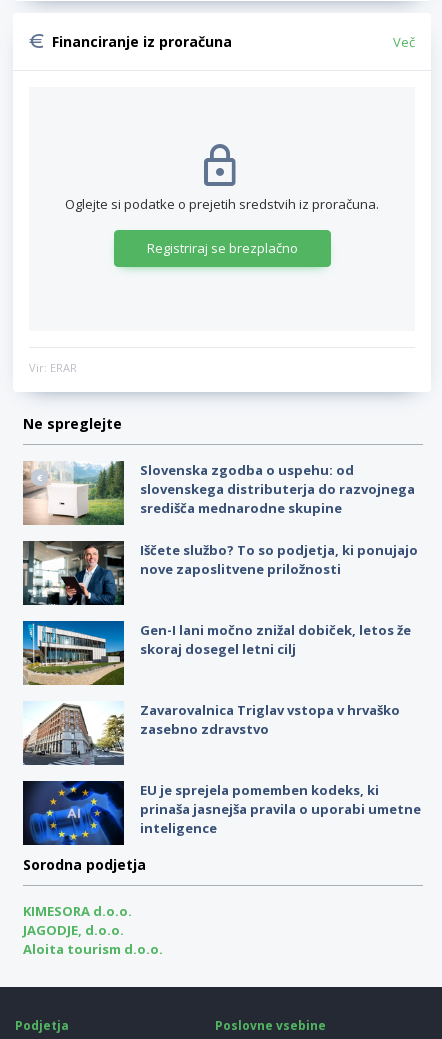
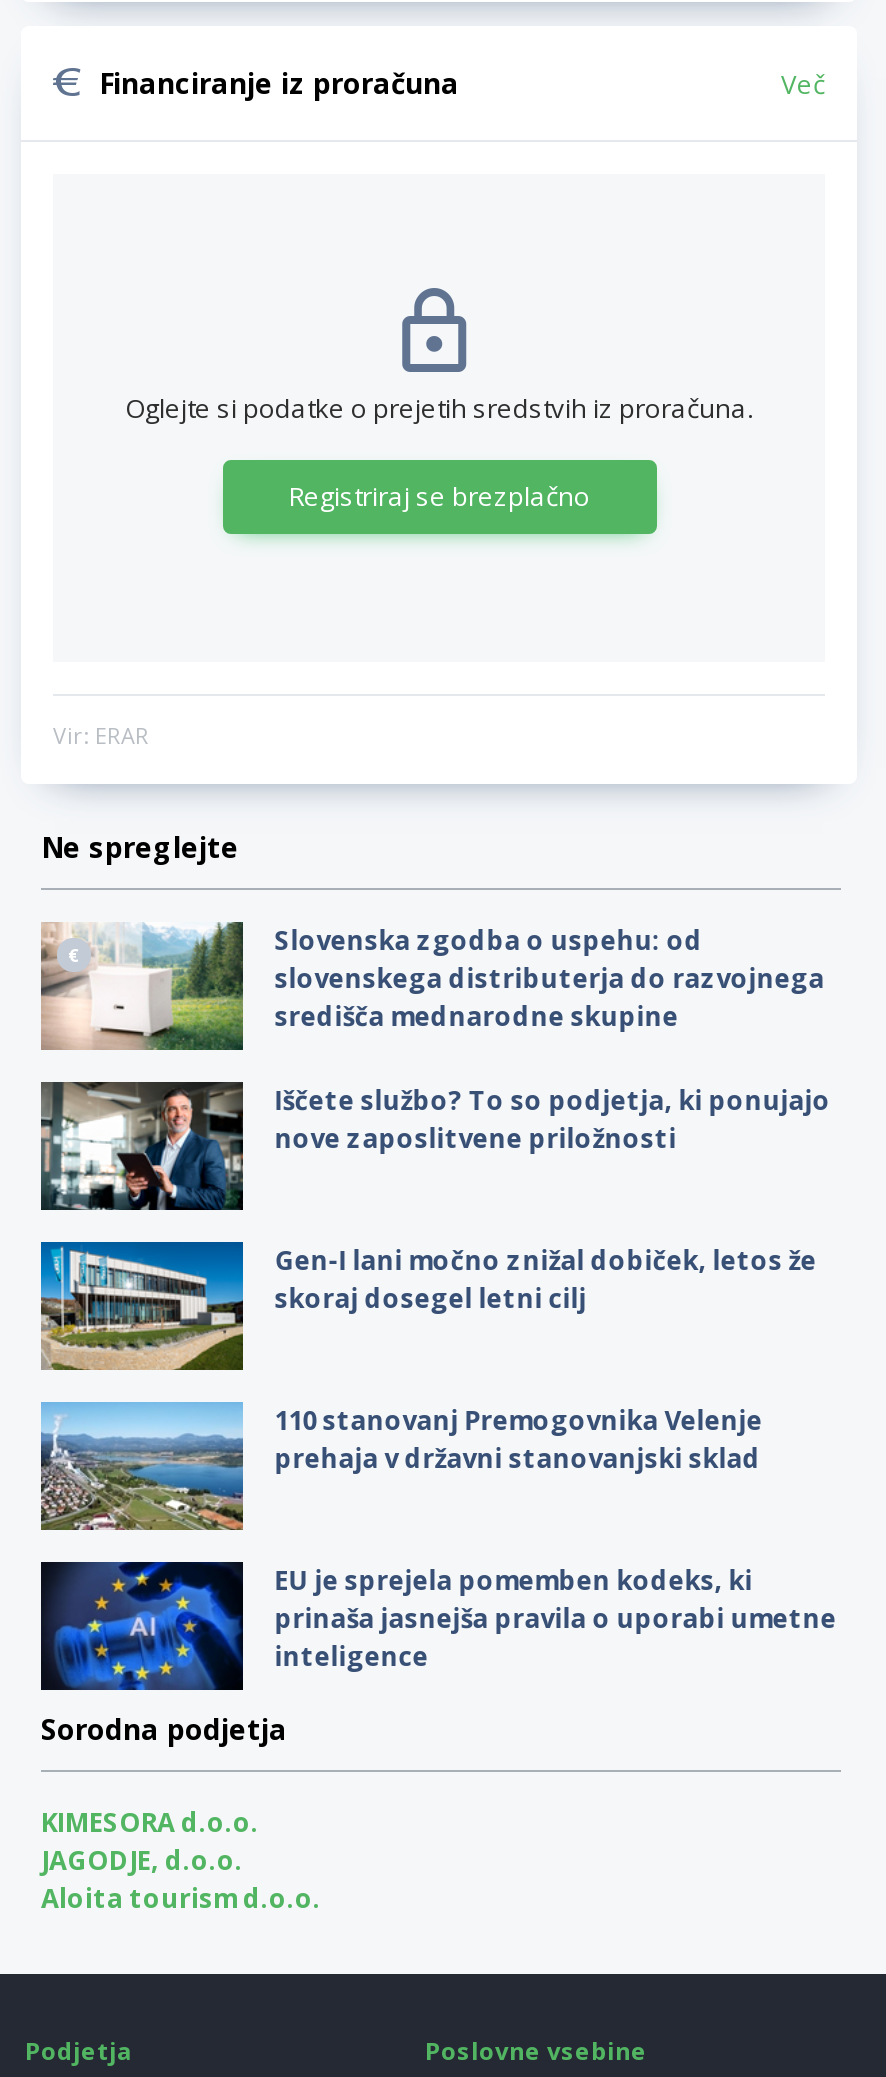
[23,700,400,766] [image] | Zavarovalnica Triglav vstopa v hrvaško | zasebno zdravstvo -> [39,1400,763,1532] [image] | 110 stanovanj Premogovnika Velenje | prehaja v državni stanovanjski sklad

